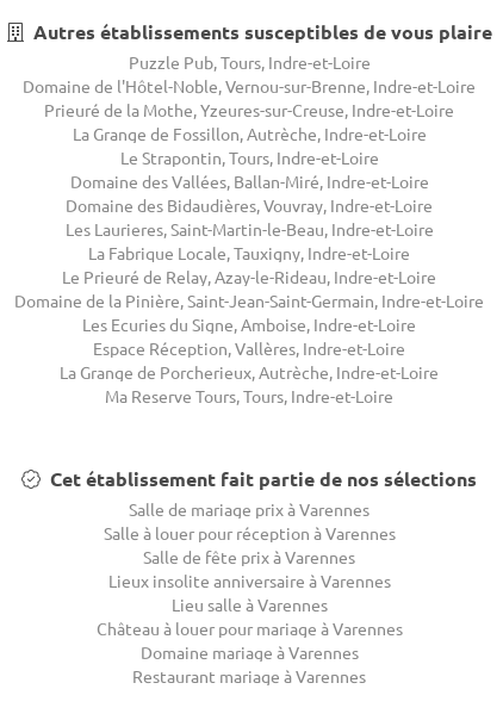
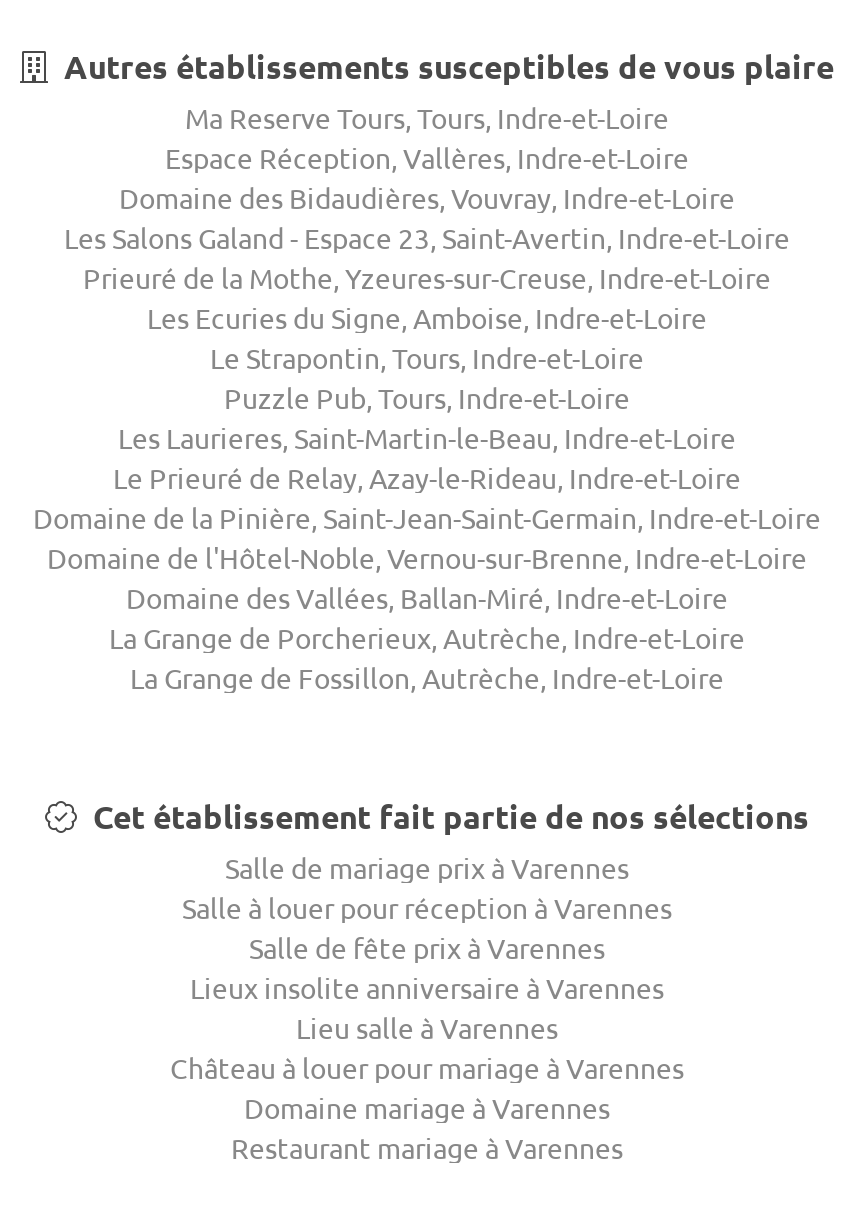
none -> [64,219,790,255] Les Salons Galand - Espace 23, Saint-Avertin, Indre-et-Loire
moved [128,51,370,73] -> [224,379,630,415]: Puzzle Pub, Tours, Indre-et-Loire
moved [23,75,476,97] -> [47,539,807,575]: Domaine de l'Hôtel-Noble, Vernou-sur-Brenne, Indre-et-Loire
moved [44,99,454,120] -> [83,259,771,295]: Prieuré de la Mothe, Yzeures-sur-Creuse, Indre-et-Loire
moved [72,123,426,144] -> [130,659,724,695]: La Grange de Fossillon, Autrèche, Indre-et-Loire
moved [120,147,378,168] -> [210,339,644,375]: Le Strapontin, Tours, Indre-et-Loire
moved [70,170,429,192] -> [126,579,728,615]: Domaine des Vallées, Ballan-Miré, Indre-et-Loire
moved [66,194,433,216] -> [119,179,735,215]: Domaine des Bidaudières, Vouvray, Indre-et-Loire
moved [65,218,433,240] -> [118,419,736,455]: Les Laurieres, Saint-Martin-le-Beau, Indre-et-Loire
[88,242,410,263] La Fabrique Locale, Tauxigny, Indre-et-Loire -> none
moved [82,313,416,359] -> [147,139,707,335]: Les Ecuries du Signe, Amboise, Indre-et-Loire | Espace Réception, Vallères, Indre-et-Loire
moved [105,385,393,406] -> [185,99,669,135]: Ma Reserve Tours, Tours, Indre-et-Loire

